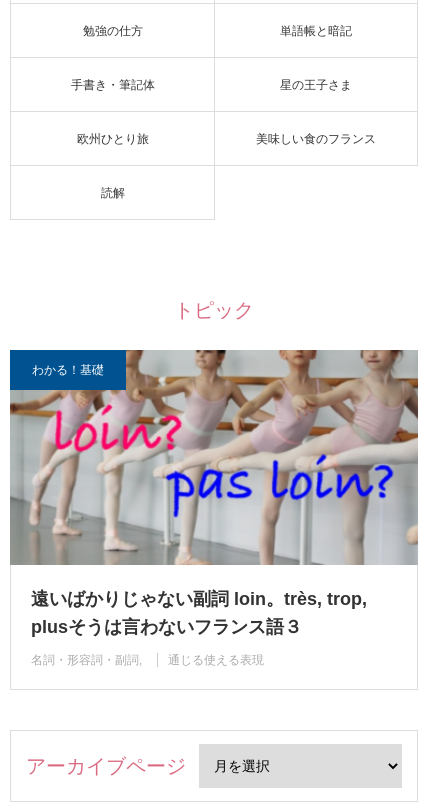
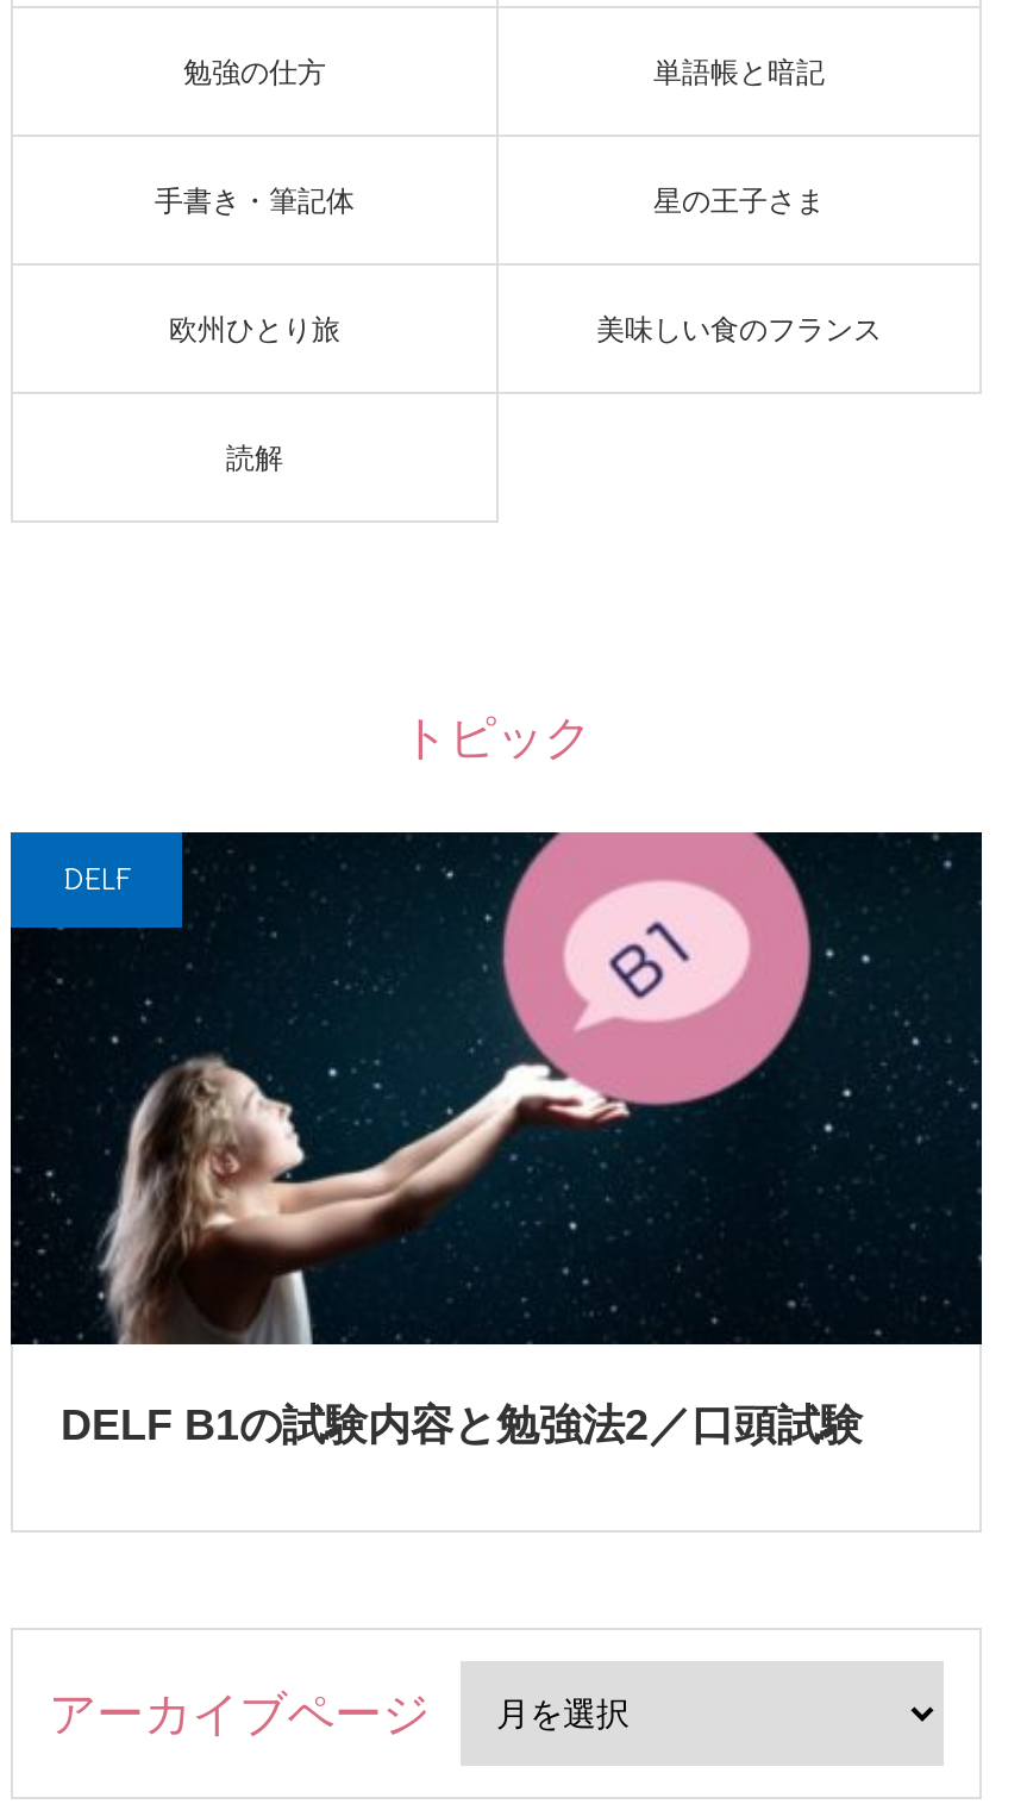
[9,349,419,566] [image] | わかる！基礎 -> [11,830,984,1347] [image] | DELF
[31,589,367,667] 遠いばかりじゃない副詞 loin。très, trop, | plusそうは言わないフランス語３ | 名詞・形容詞・副詞 | 通じる使える表現 -> [61,1401,863,1449] DELF B1の試験内容と勉強法2／口頭試験

